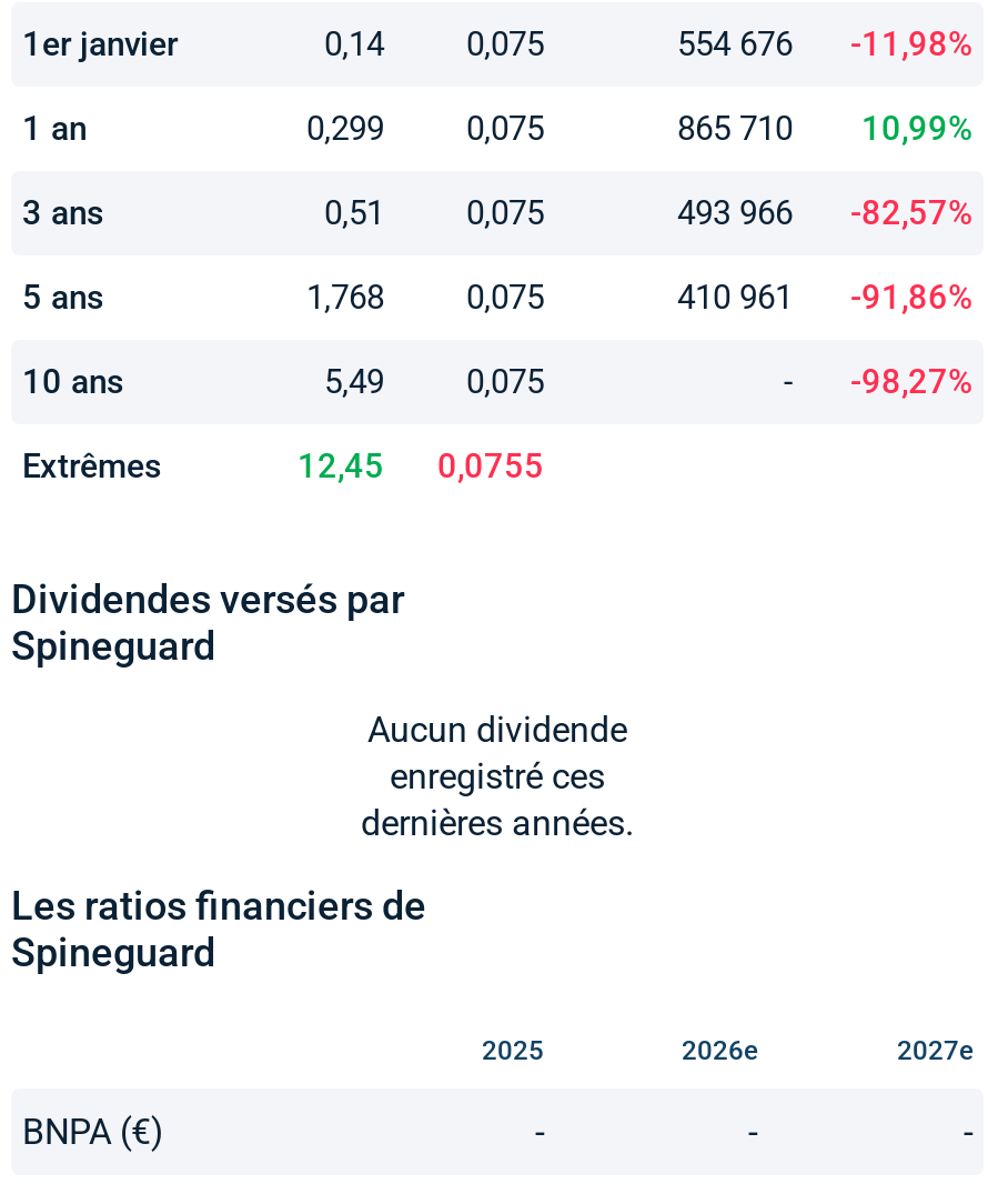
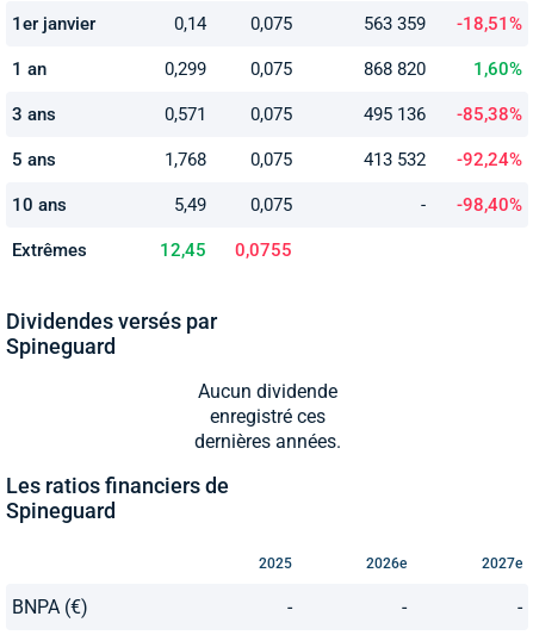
[677,25,793,65] 554 676 -> [364,13,426,35] 563 359
[850,25,972,65] -11,98% -> [457,13,522,35] -18,51%
[677,110,793,149] 865 710 -> [364,59,426,80] 868 820
[861,110,972,149] 10,99% -> [473,59,522,80] 1,60%
[324,194,384,234] 0,51 -> [165,104,206,125] 0,571
[677,194,793,234] 493 966 -> [364,104,426,125] 495 136
[850,194,972,234] -82,57% -> [457,104,522,125] -85,38%
[677,278,793,318] 410 961 -> [364,149,426,171] 413 532
[850,278,972,318] -91,86% -> [457,149,522,171] -92,24%
[850,363,972,403] -98,27% -> [457,195,522,216] -98,40%

